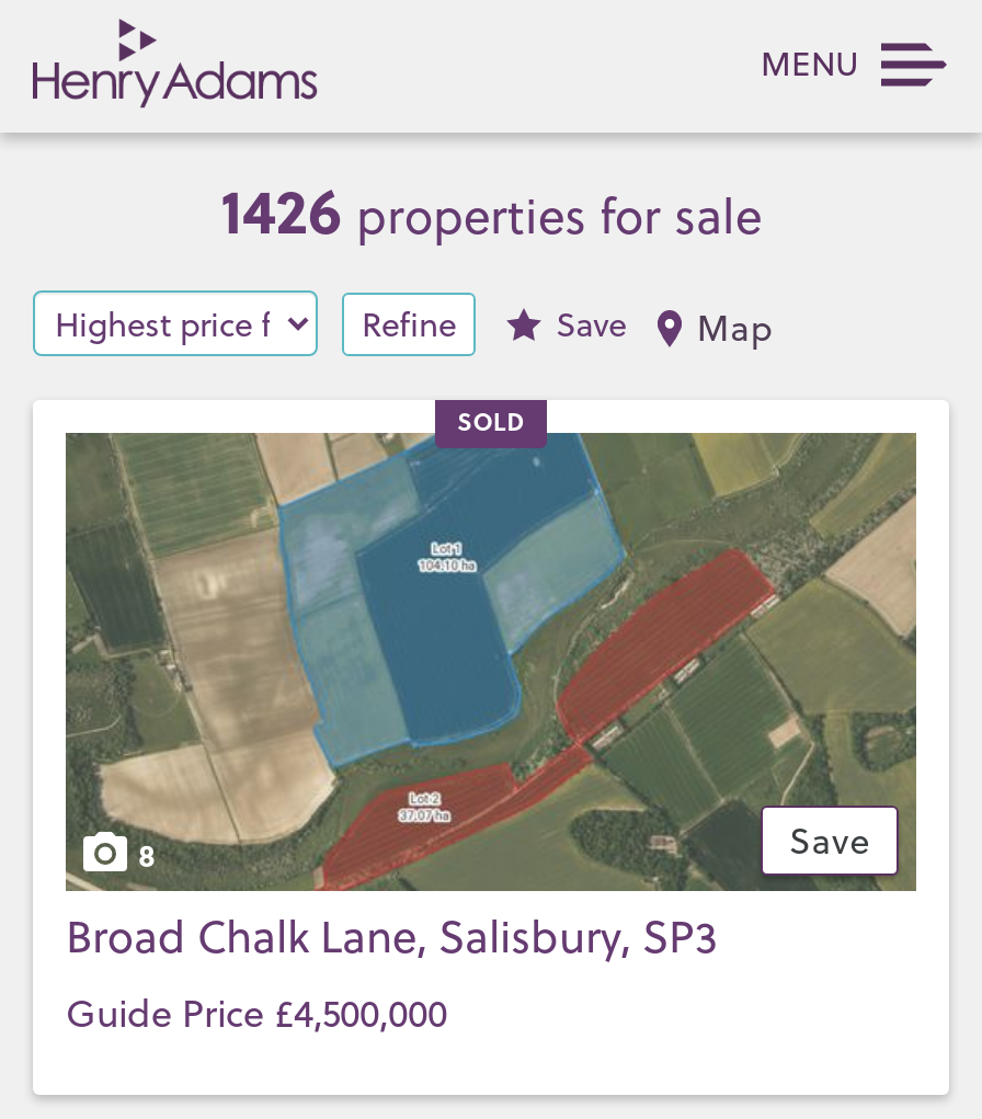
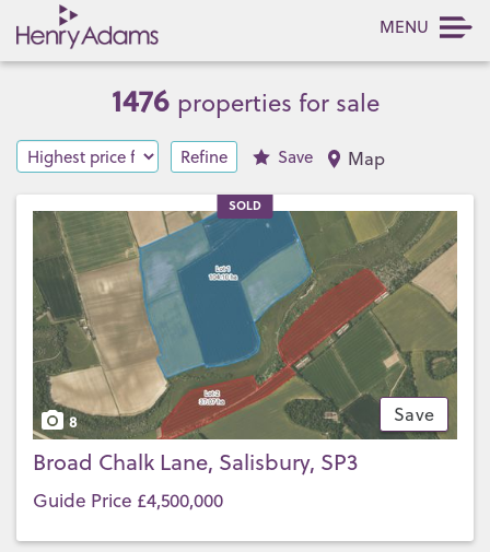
[220,163,762,253] 1426 properties for sale -> [111,77,379,121] 1476 properties for sale

